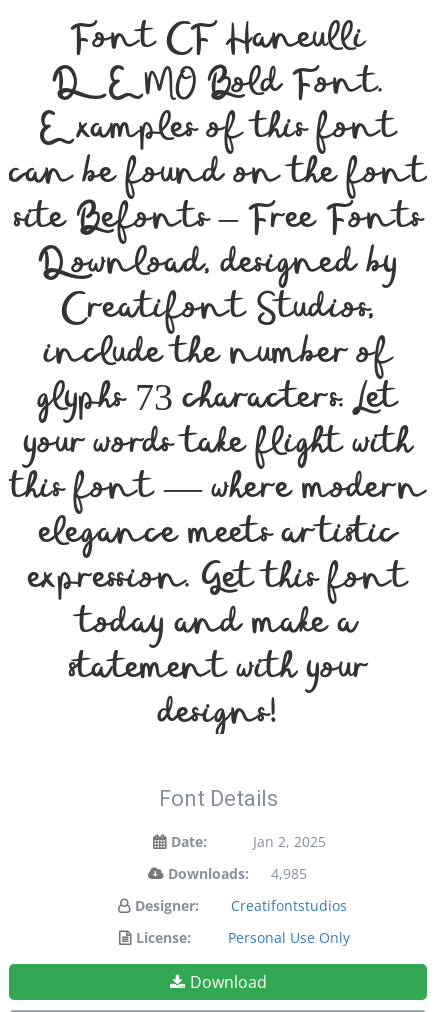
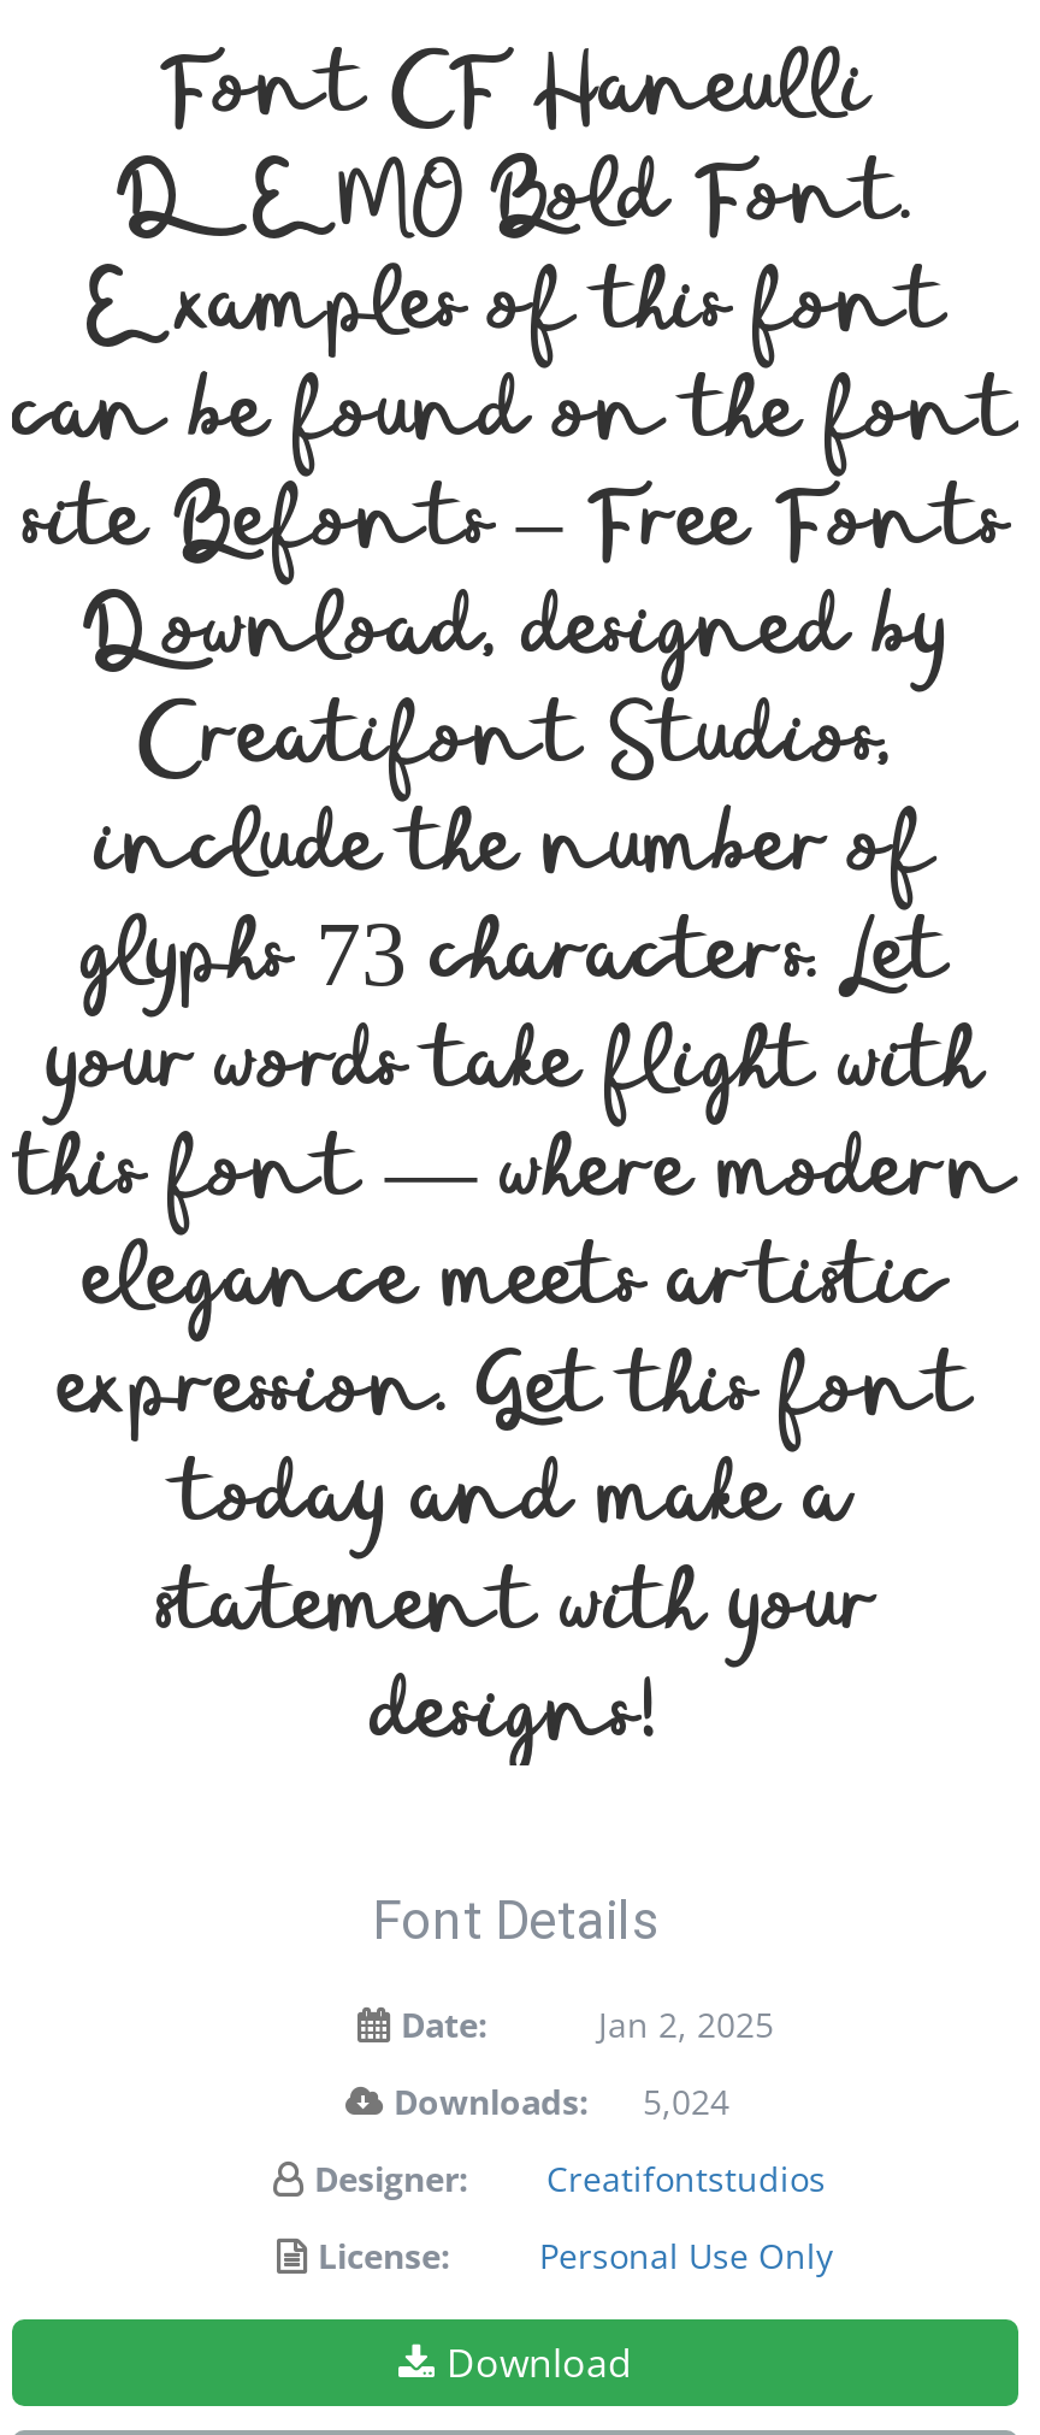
[167,864,307,883] Downloads: 4,985 -> [394,2079,729,2124] Downloads: 5,024

